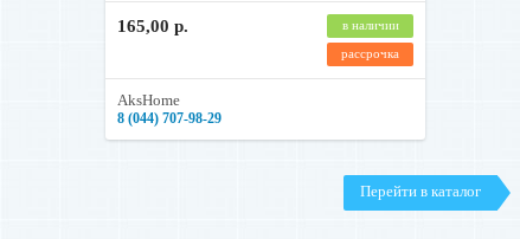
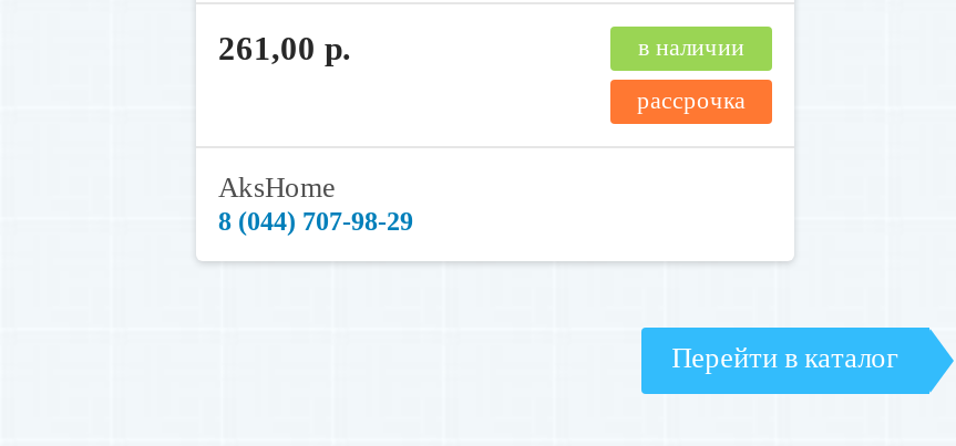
[117,17,188,35] 165,00 р. -> [218,31,351,66] 261,00 р.

